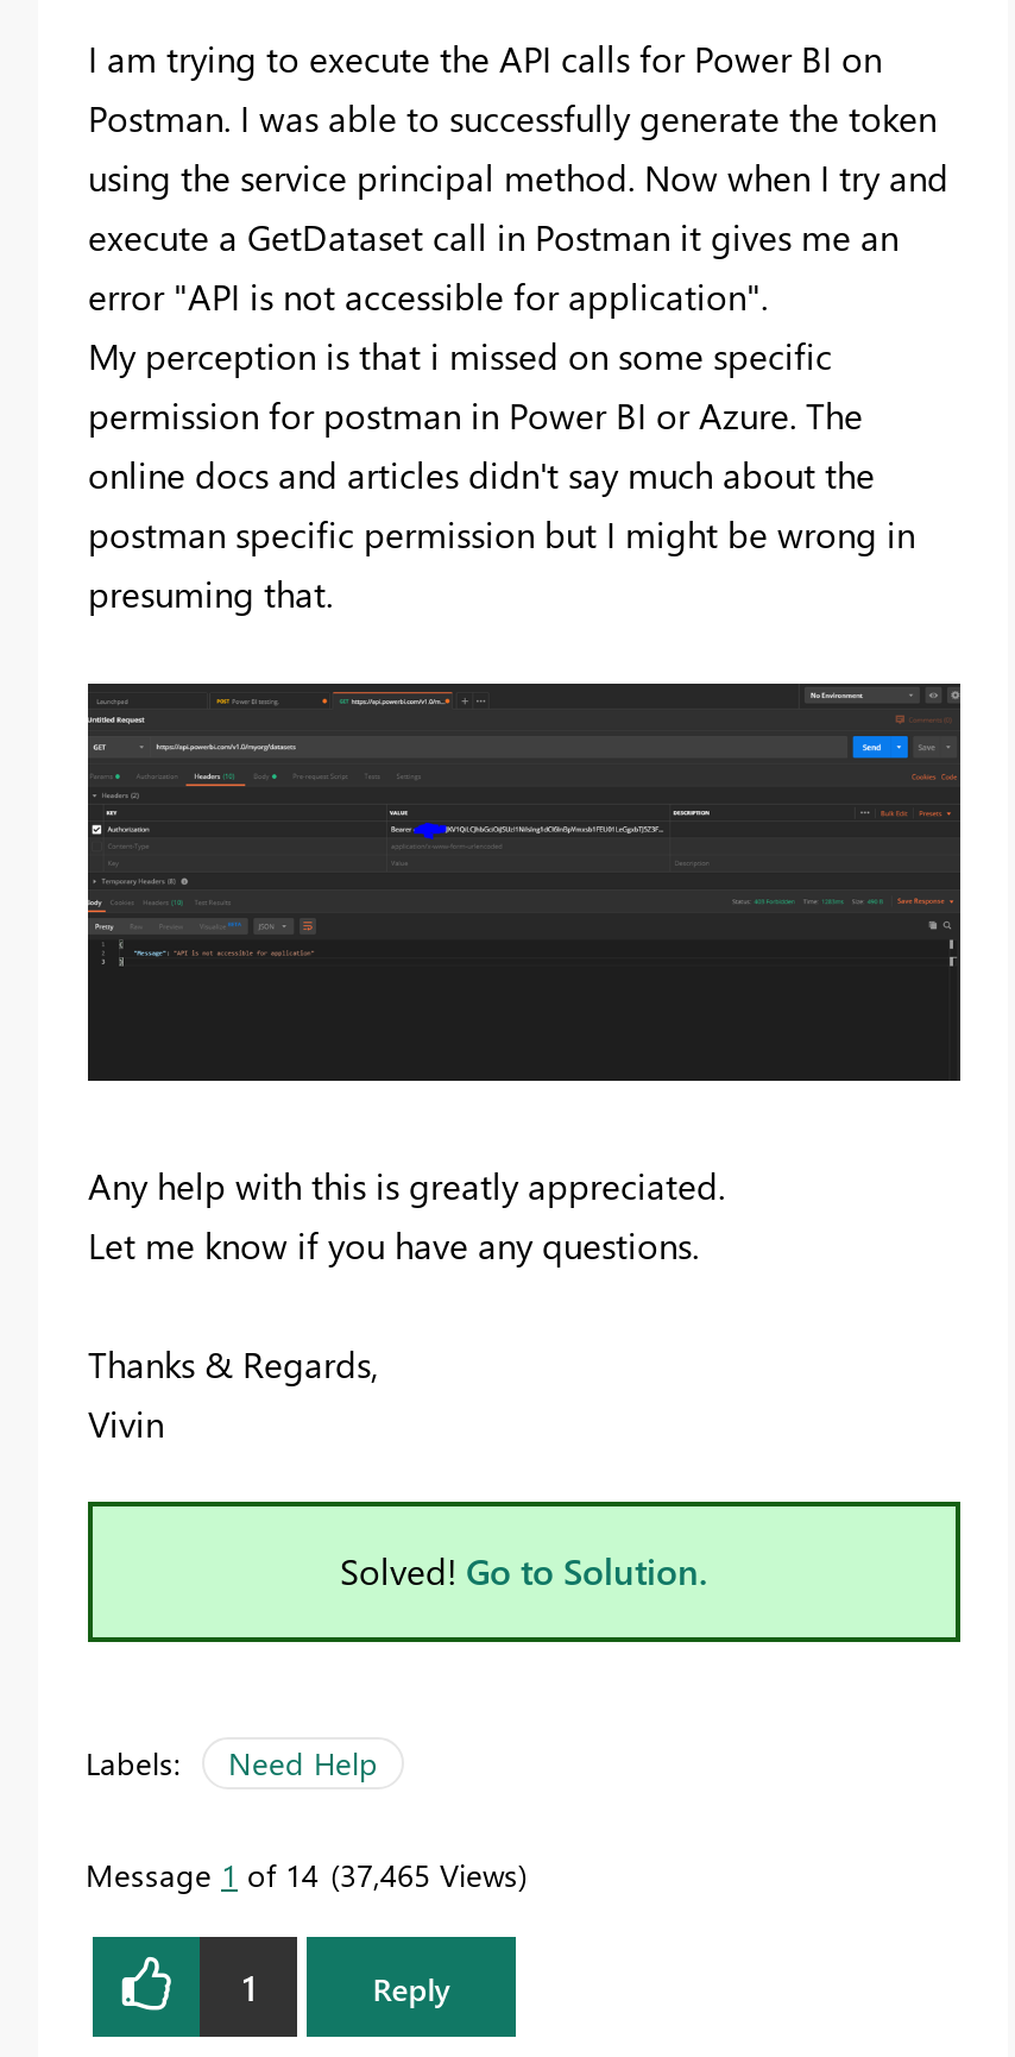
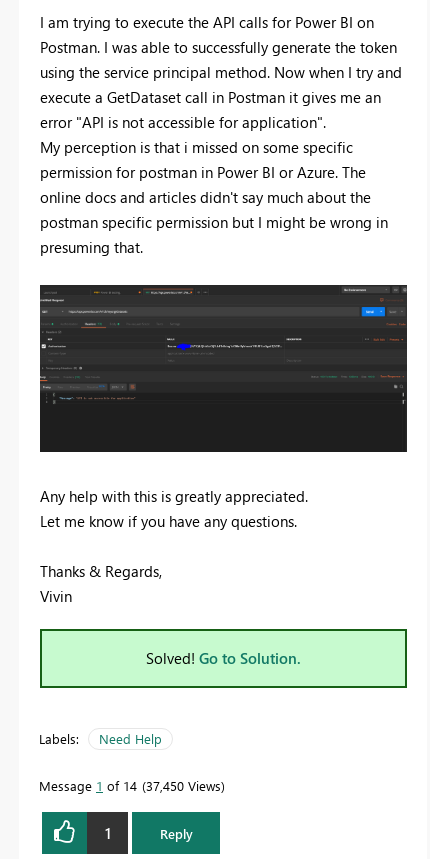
[86,1854,518,1894] Message 1 of 14 37,465 Views -> [39,777,221,794] Message 1 of 14 37,450 Views

